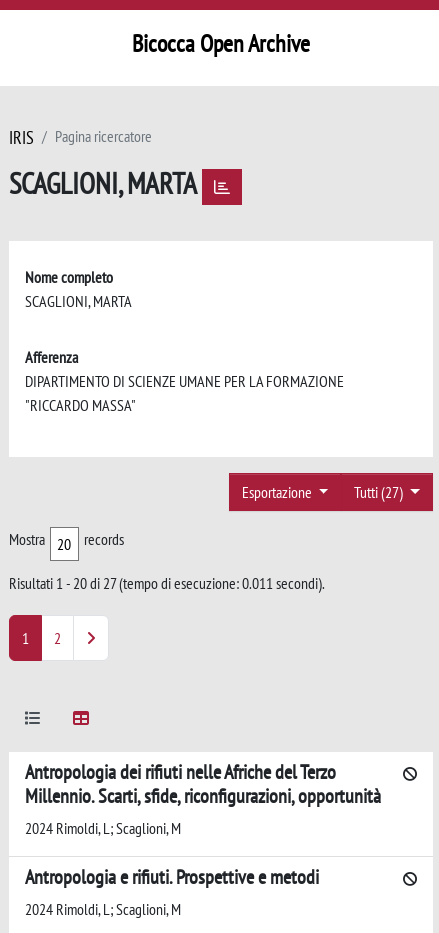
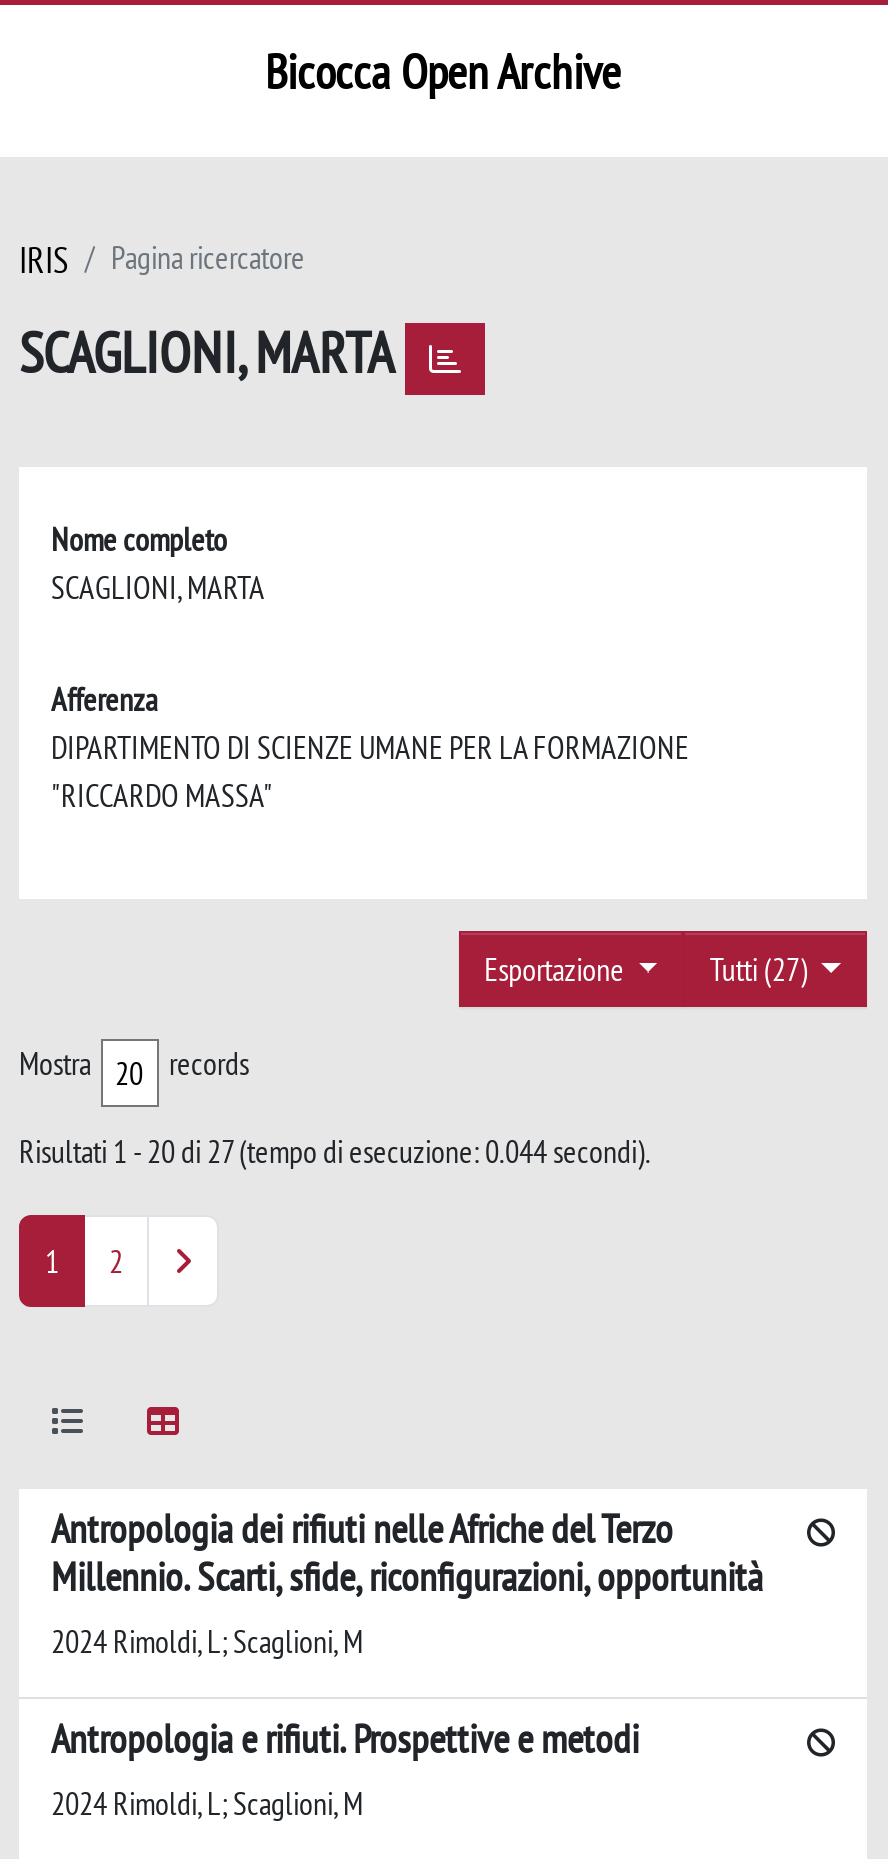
[9,573,325,593] Risultati 1 - 20 di 27 (tempo di esecuzione: 0.011 secondi). -> [19,1131,651,1171] Risultati 1 - 20 di 27 (tempo di esecuzione: 0.044 secondi).

